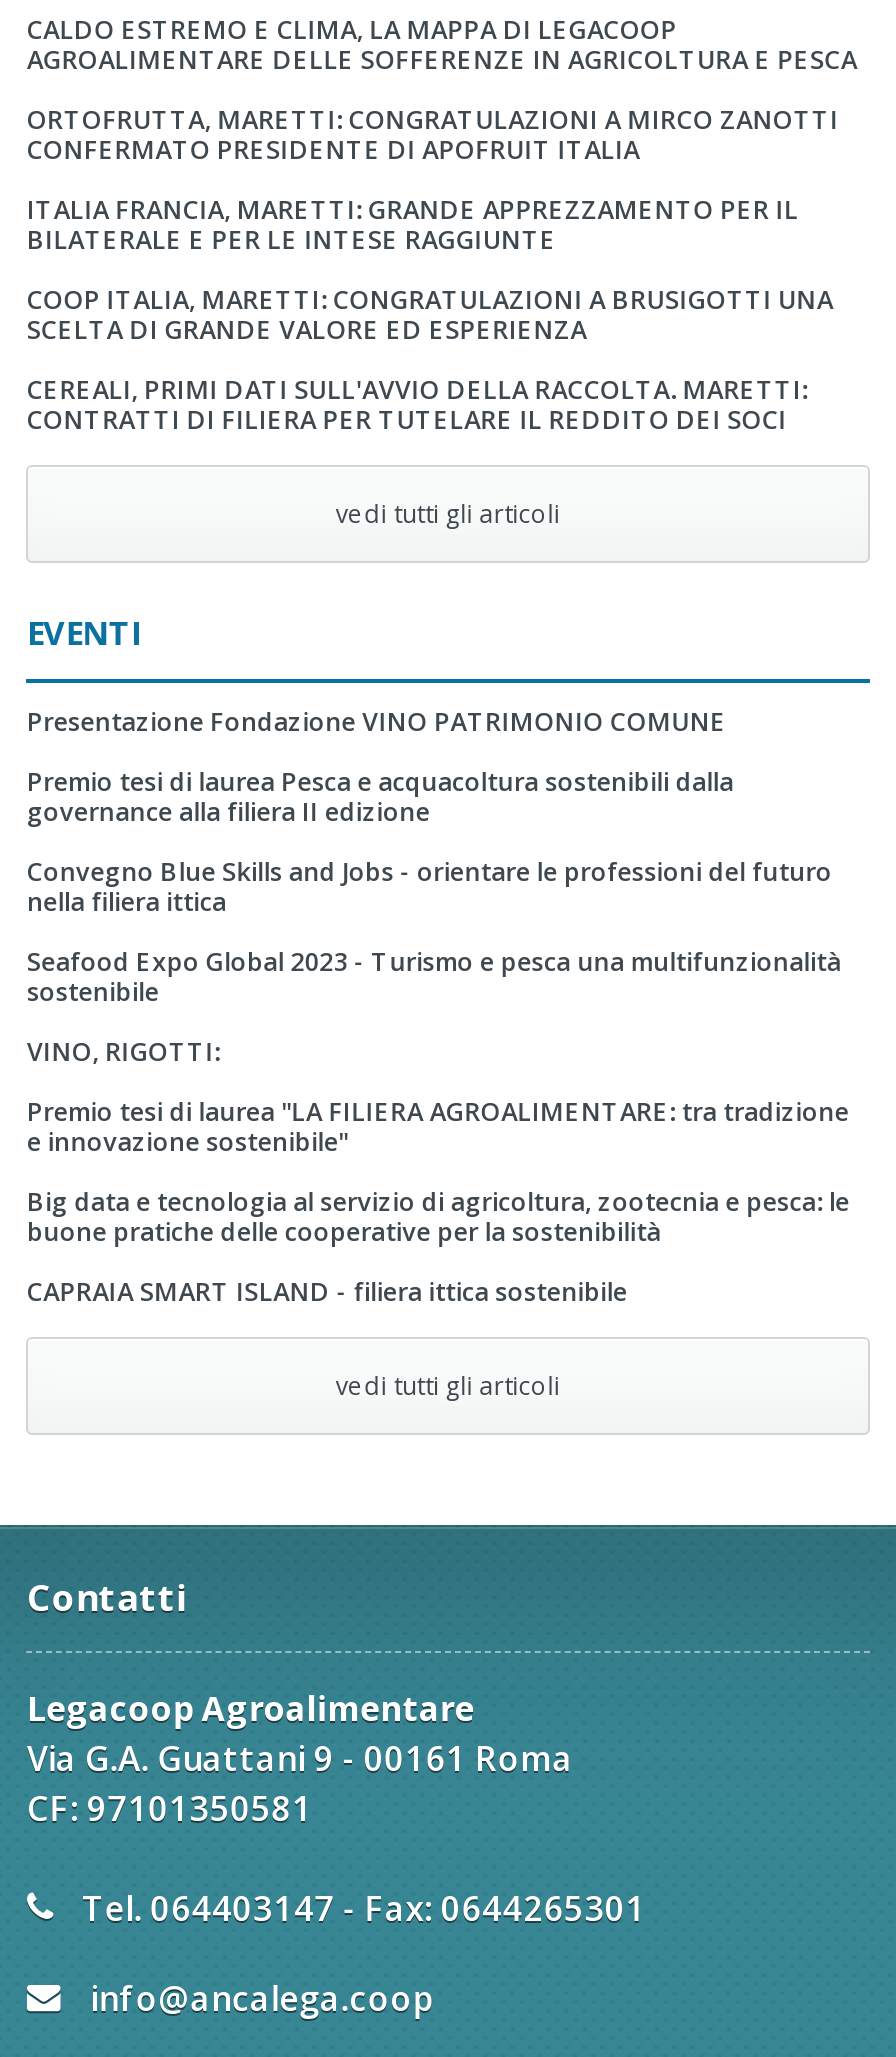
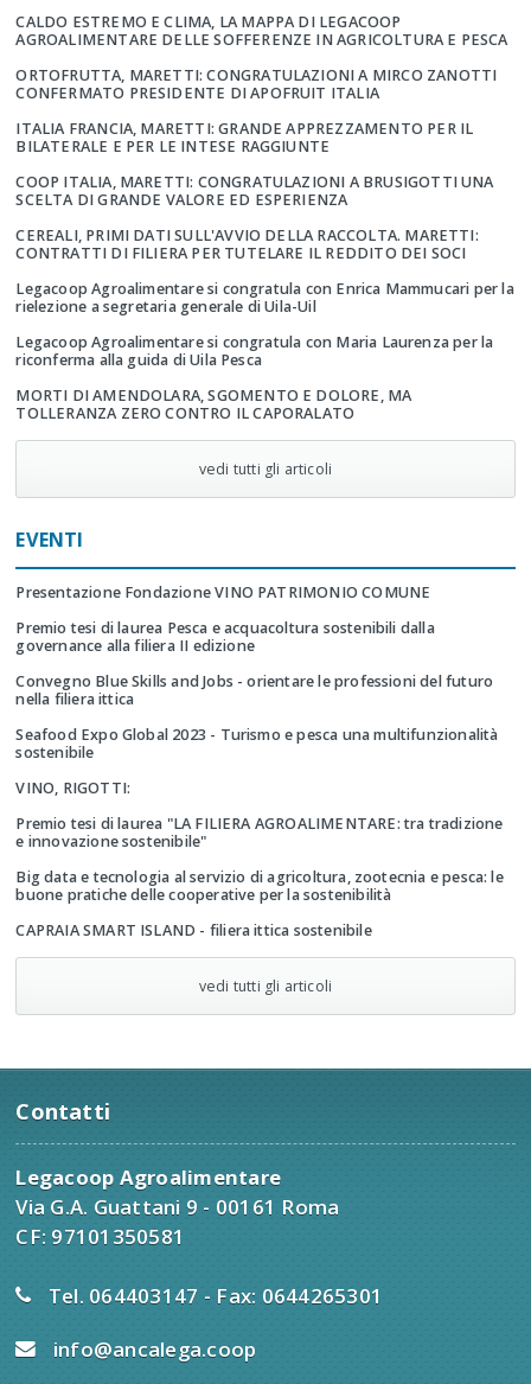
none -> [16,278,514,423] Legacoop Agroalimentare si congratula con Enrica Mammucari per la | rielezione a segretaria generale di Uila-Uil | Legacoop Agroalimentare si congratula con Maria Laurenza per la | riconferma alla guida di Uila Pesca | MORTI DI AMENDOLARA, SGOMENTO E DOLORE, MA | TOLLERANZA ZERO CONTRO IL CAPORALATO

